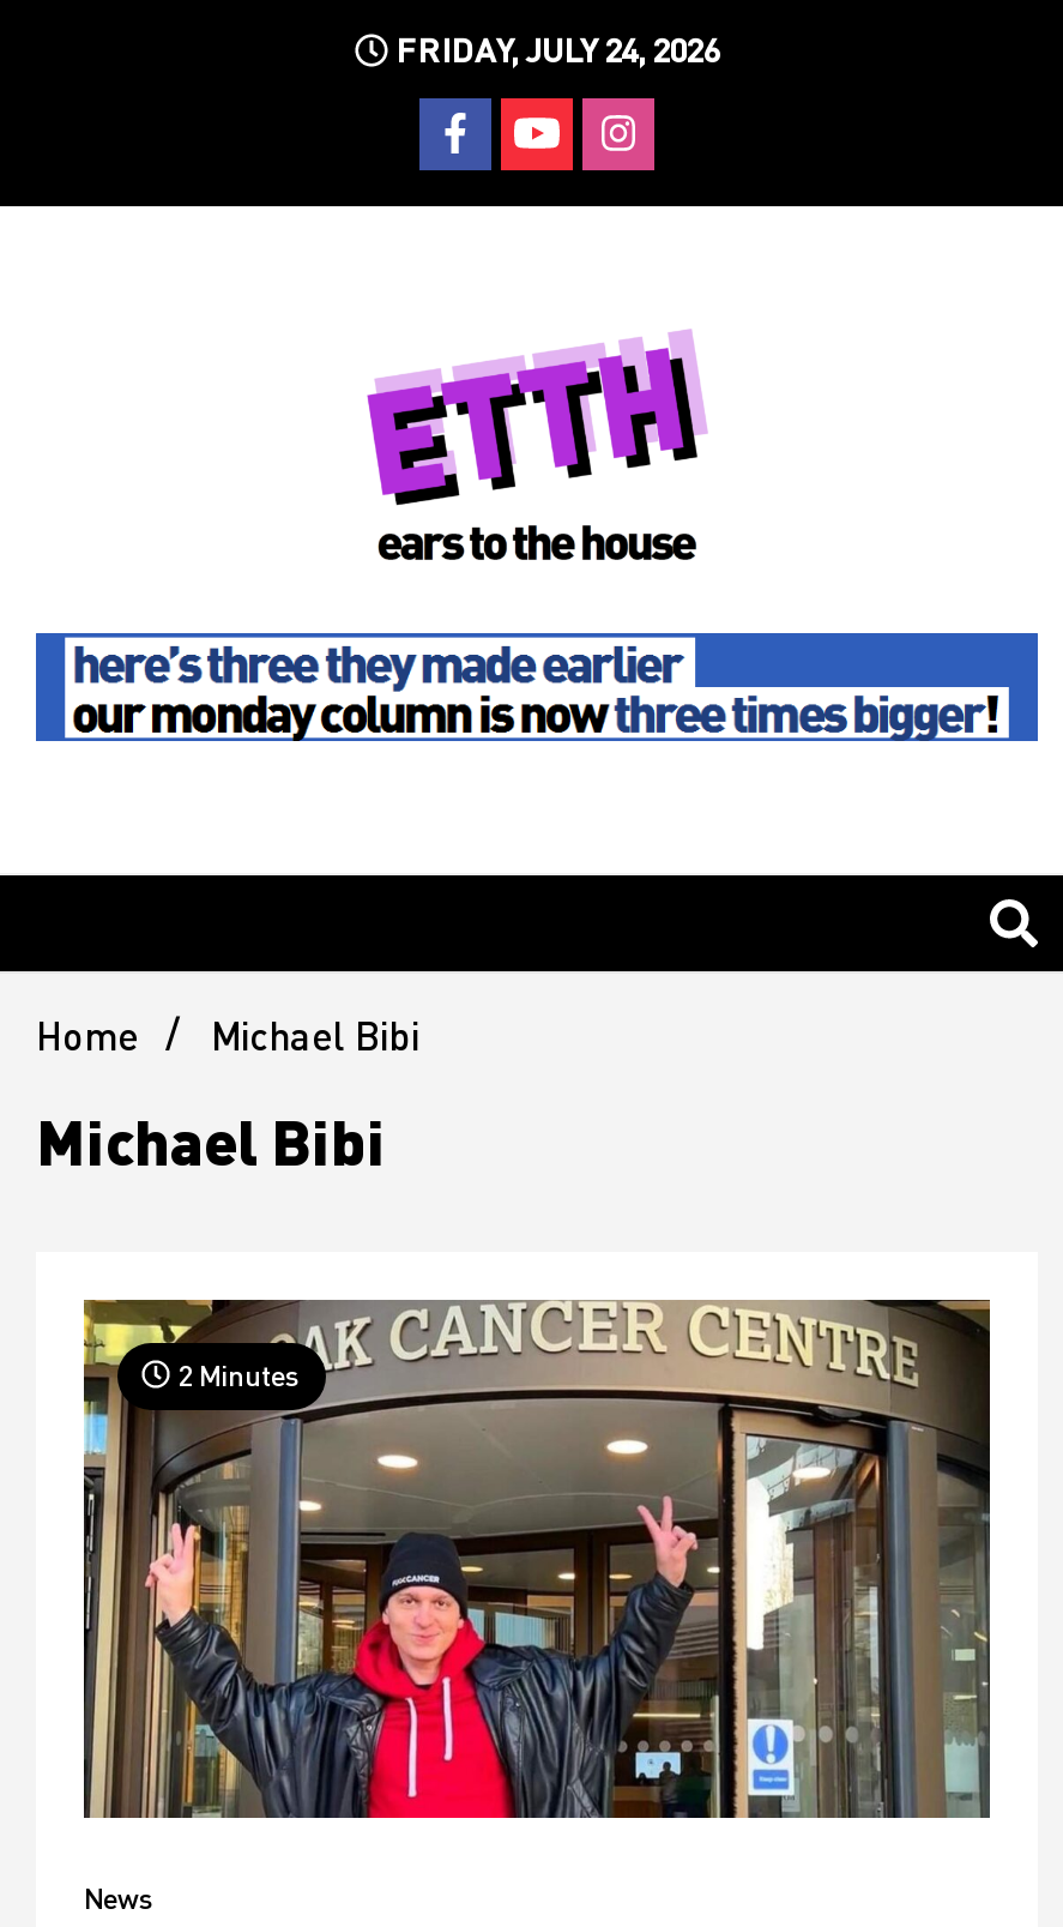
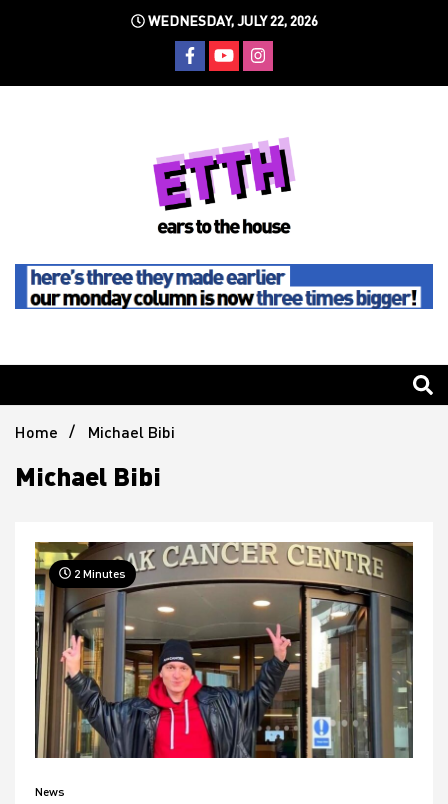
[388,29,719,70] FRIDAY, JULY 24, 2026 -> [144,12,317,29] WEDNESDAY, JULY 22, 2026

